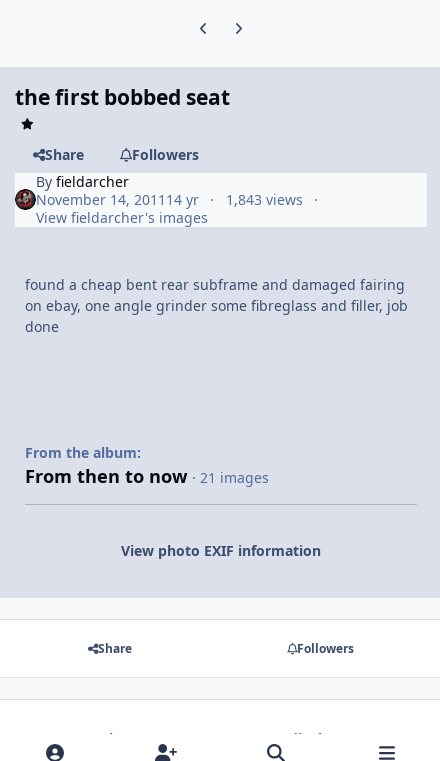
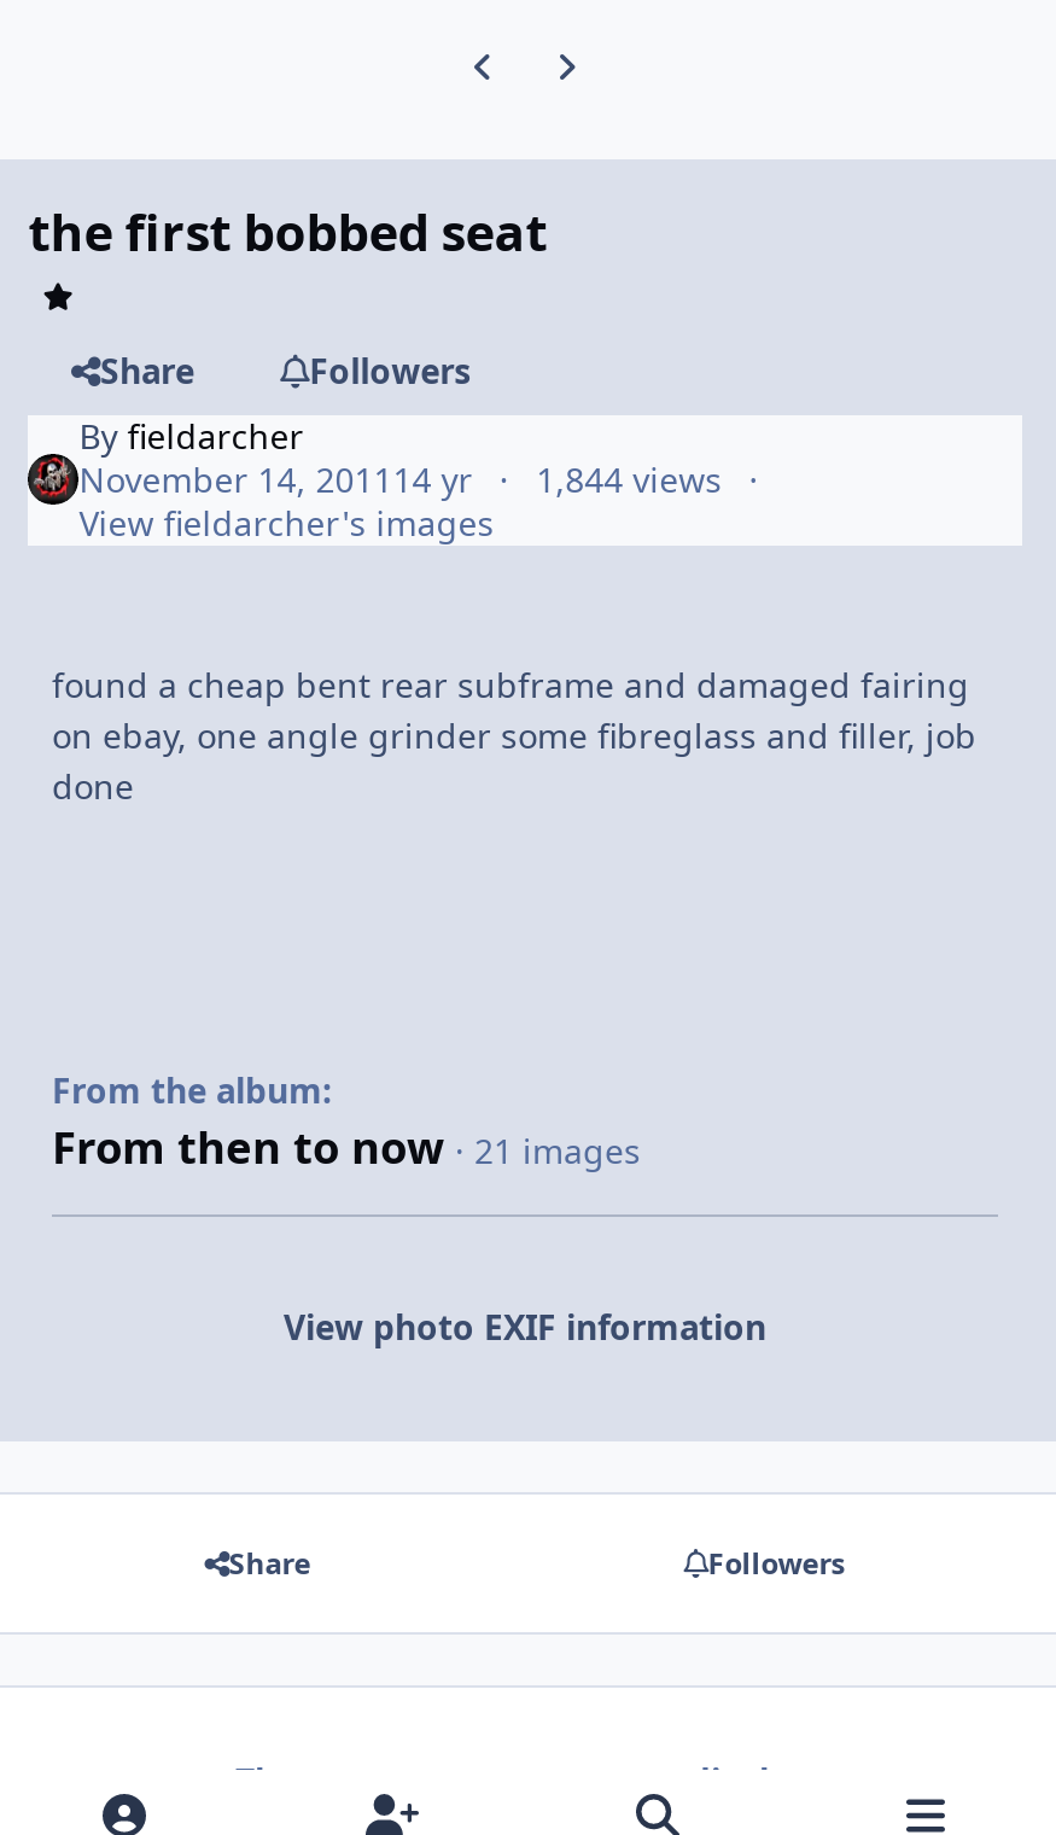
[36,190,303,209] November 14, 2011 14 yr 1,843 views -> [79,455,722,501] November 14, 2011 14 yr 1,844 views

